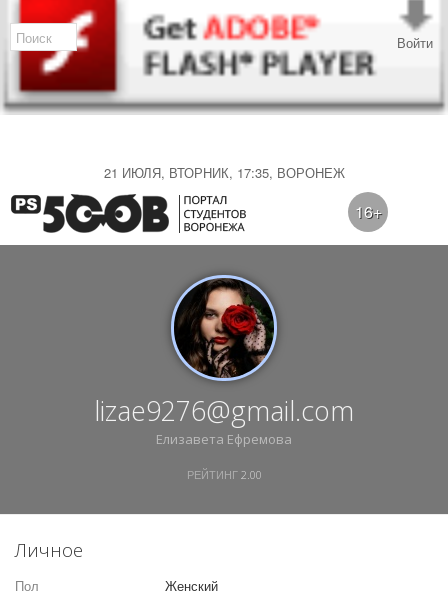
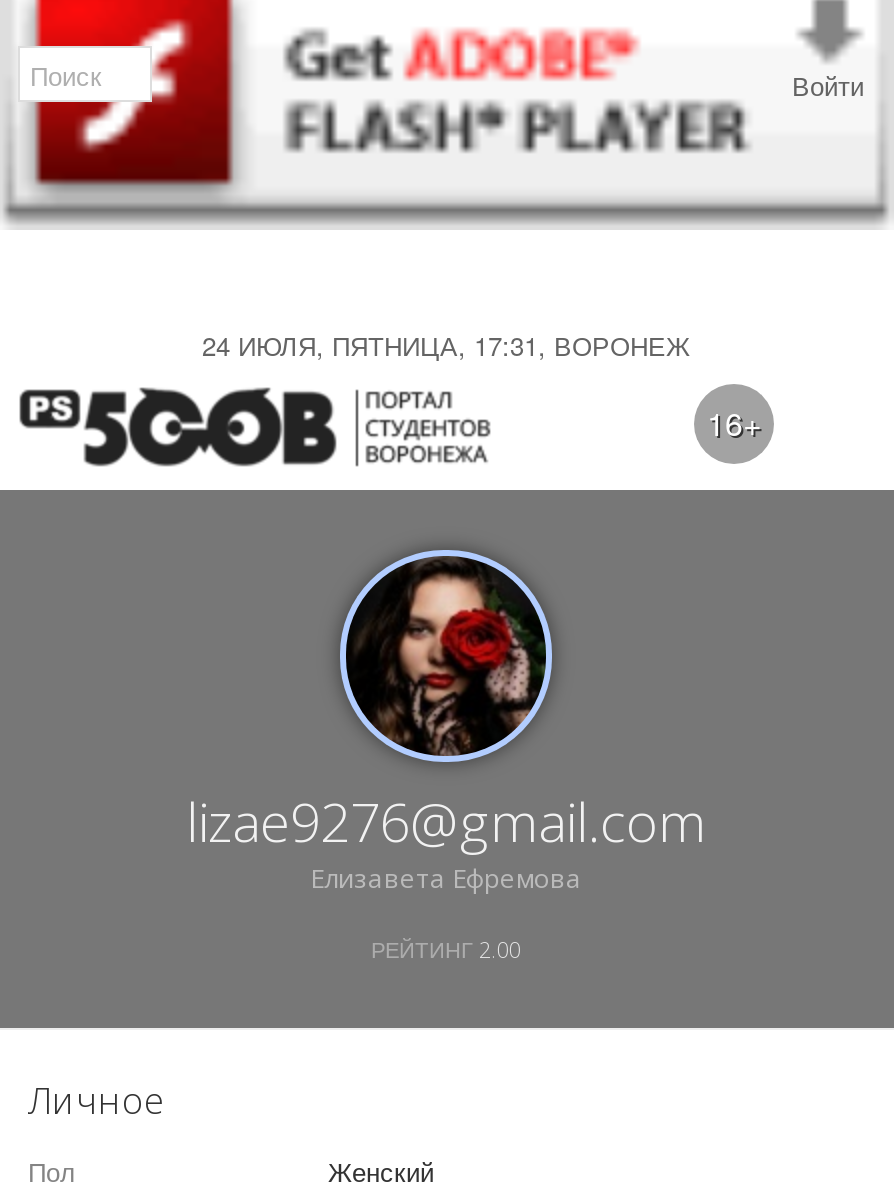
[103,163,344,182] 21 ИЮЛЯ, ВТОРНИК, 17:35, ВОРОНЕЖ -> [202,326,690,364] 24 ИЮЛЯ, ПЯТНИЦА, 17:31, ВОРОНЕЖ

